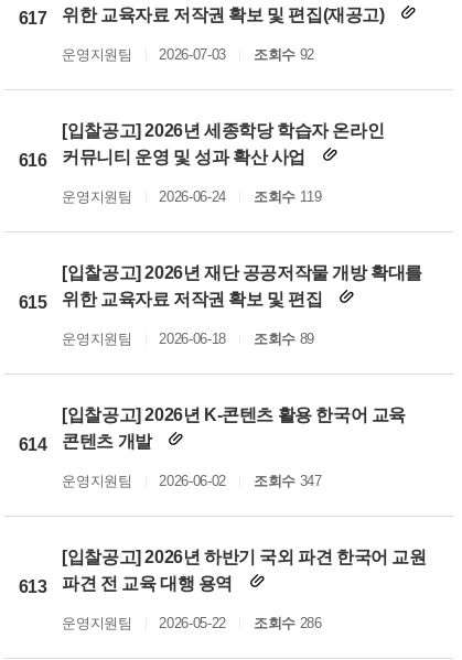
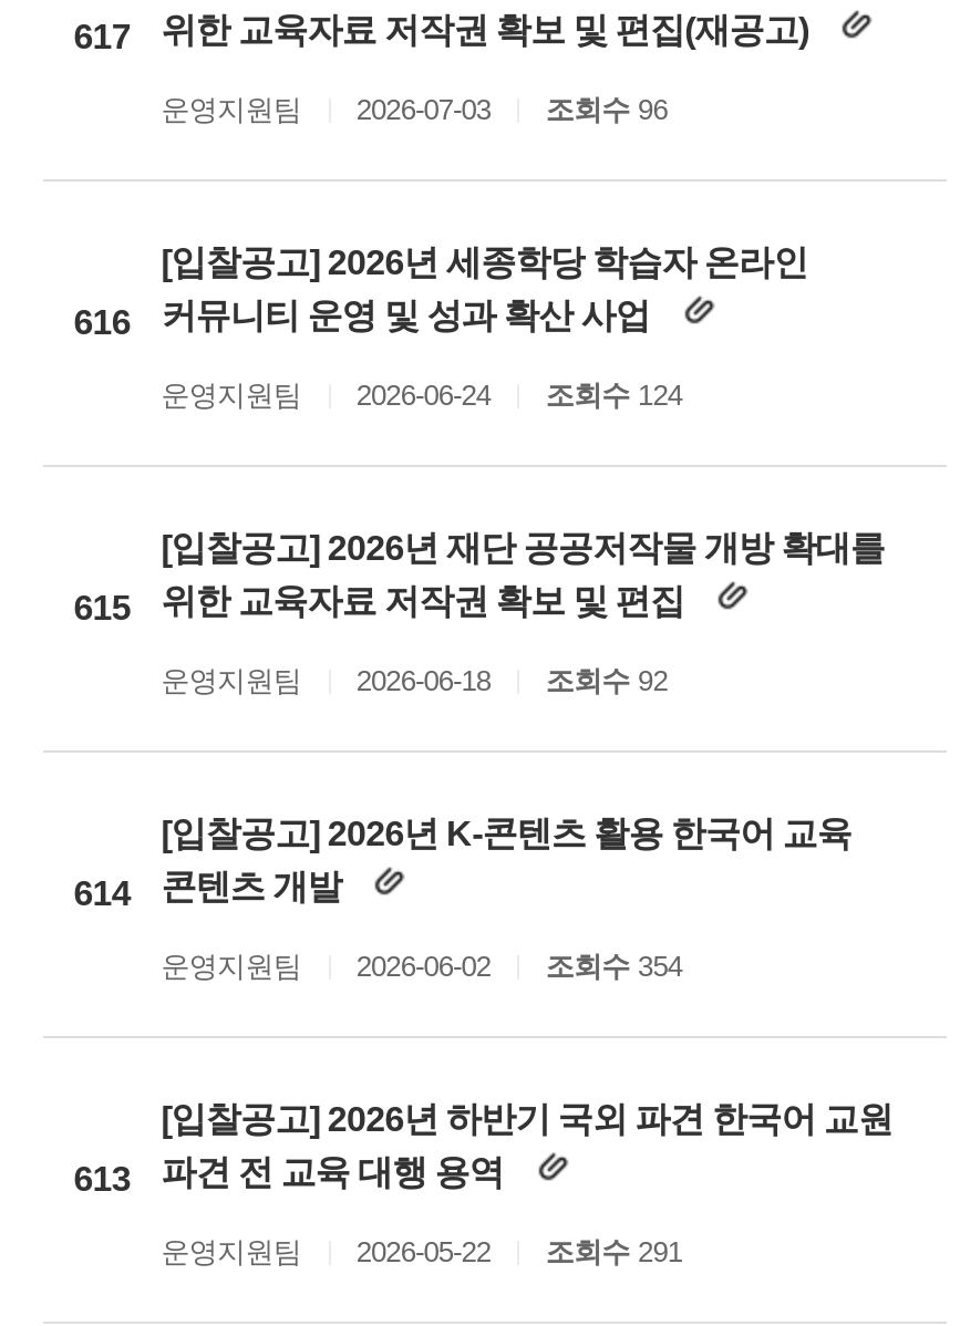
[62,46,314,63] 운영지원팀 2026-07-03 조회수 92 -> [161,93,667,126] 운영지원팀 2026-07-03 조회수 96
[62,188,322,205] 운영지원팀 2026-06-24 조회수 119 -> [161,379,682,412] 운영지원팀 2026-06-24 조회수 124
[62,331,314,347] 운영지원팀 2026-06-18 조회수 89 -> [161,664,667,697] 운영지원팀 2026-06-18 조회수 92
[62,473,322,489] 운영지원팀 2026-06-02 조회수 347 -> [161,950,682,983] 운영지원팀 2026-06-02 조회수 354
[62,615,322,631] 운영지원팀 2026-05-22 조회수 286 -> [161,1235,682,1268] 운영지원팀 2026-05-22 조회수 291

